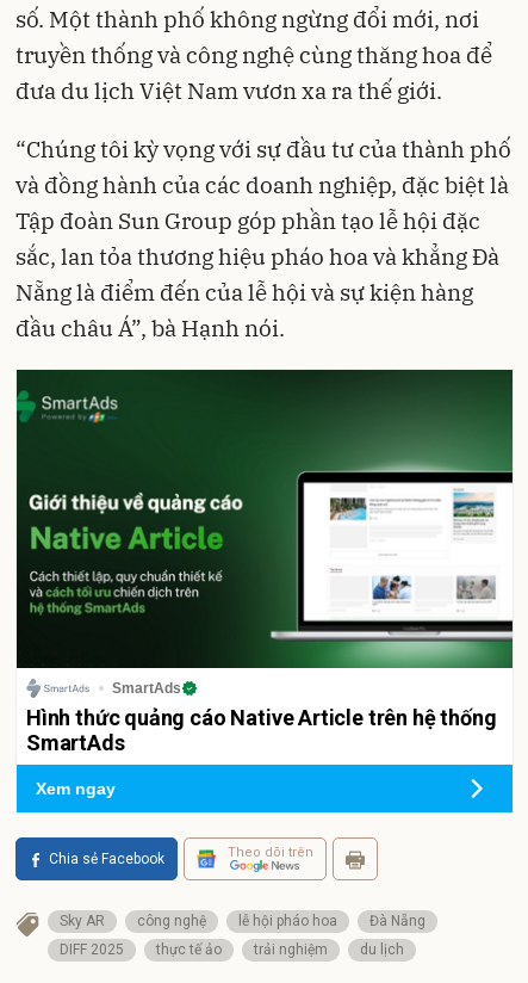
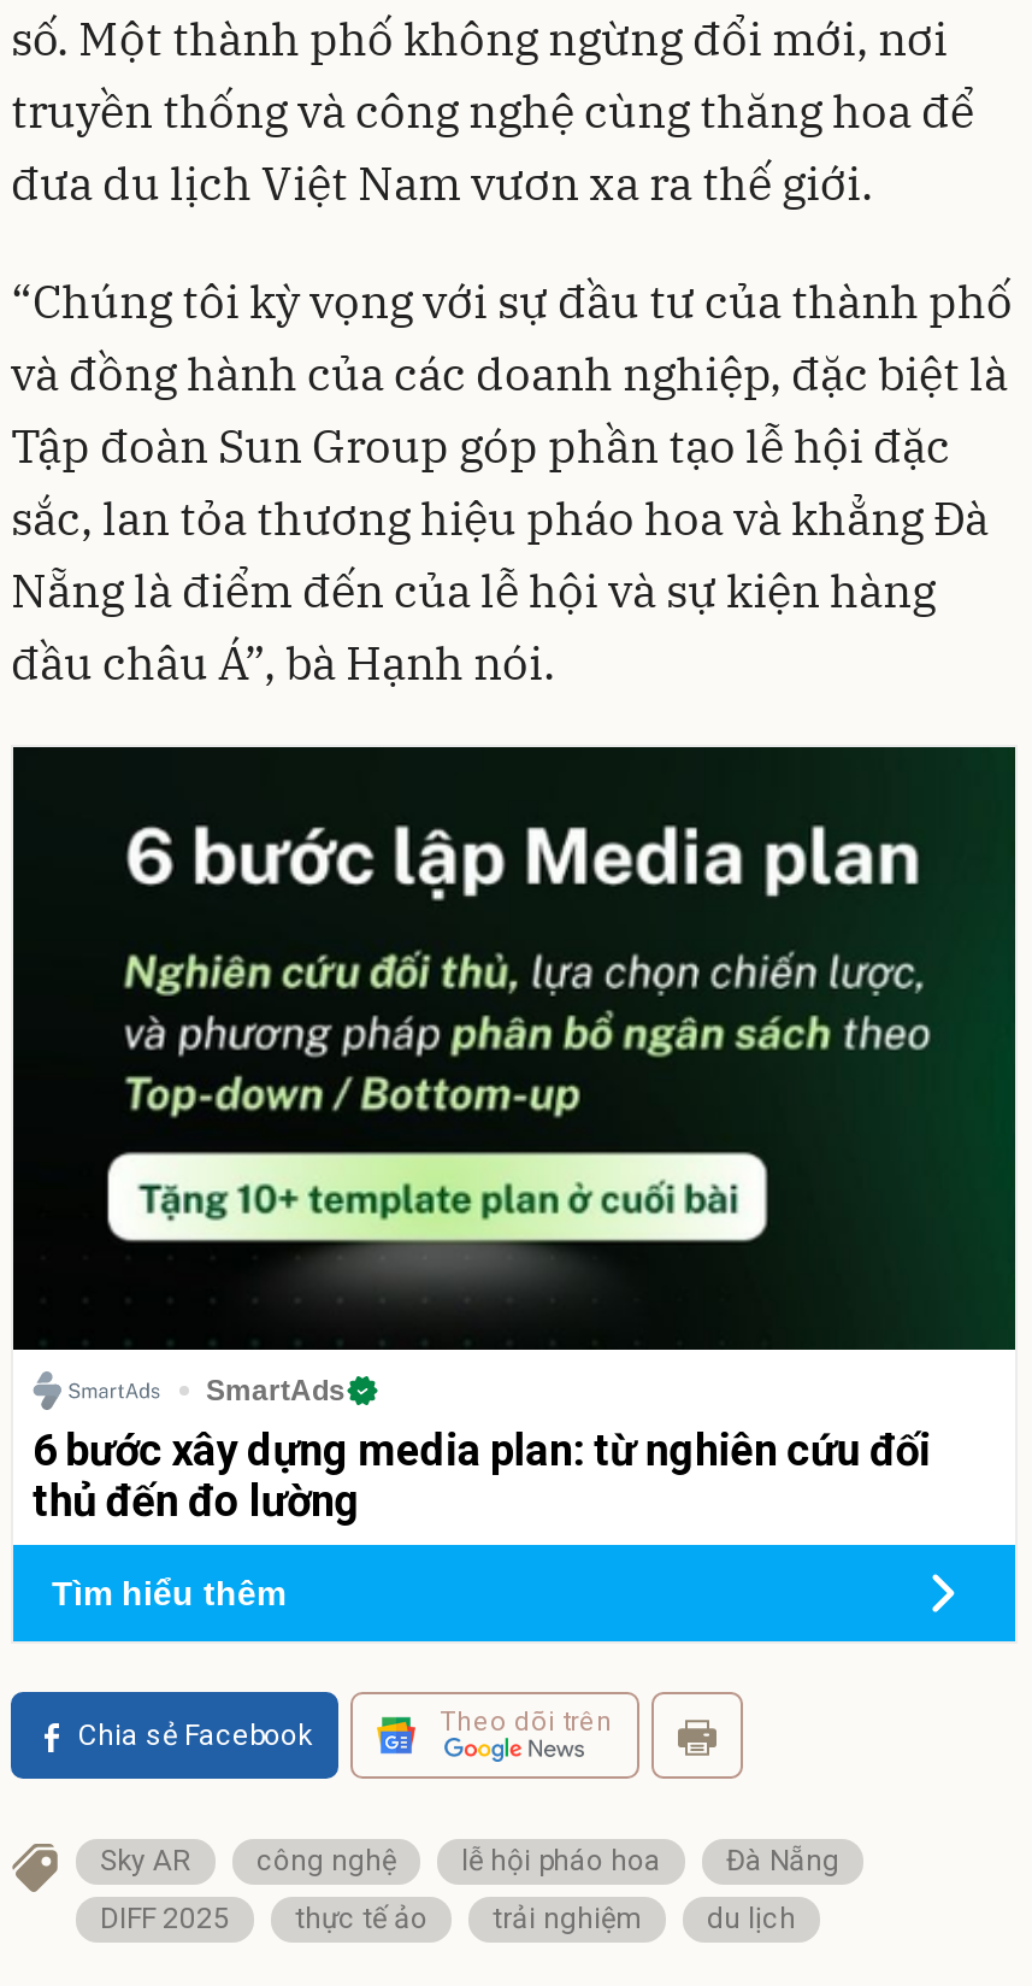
[15,371,514,755] [image] | Hình thức quảng cáo Native Article trên hệ thống | SmartAds -> [11,752,1018,1525] [image] | 6 bước xây dựng media plan: từ nghiên cứu đối | thủ đến đo lường
[36,779,116,798] Xem ngay -> [52,1574,285,1613] Tìm hiểu thêm

